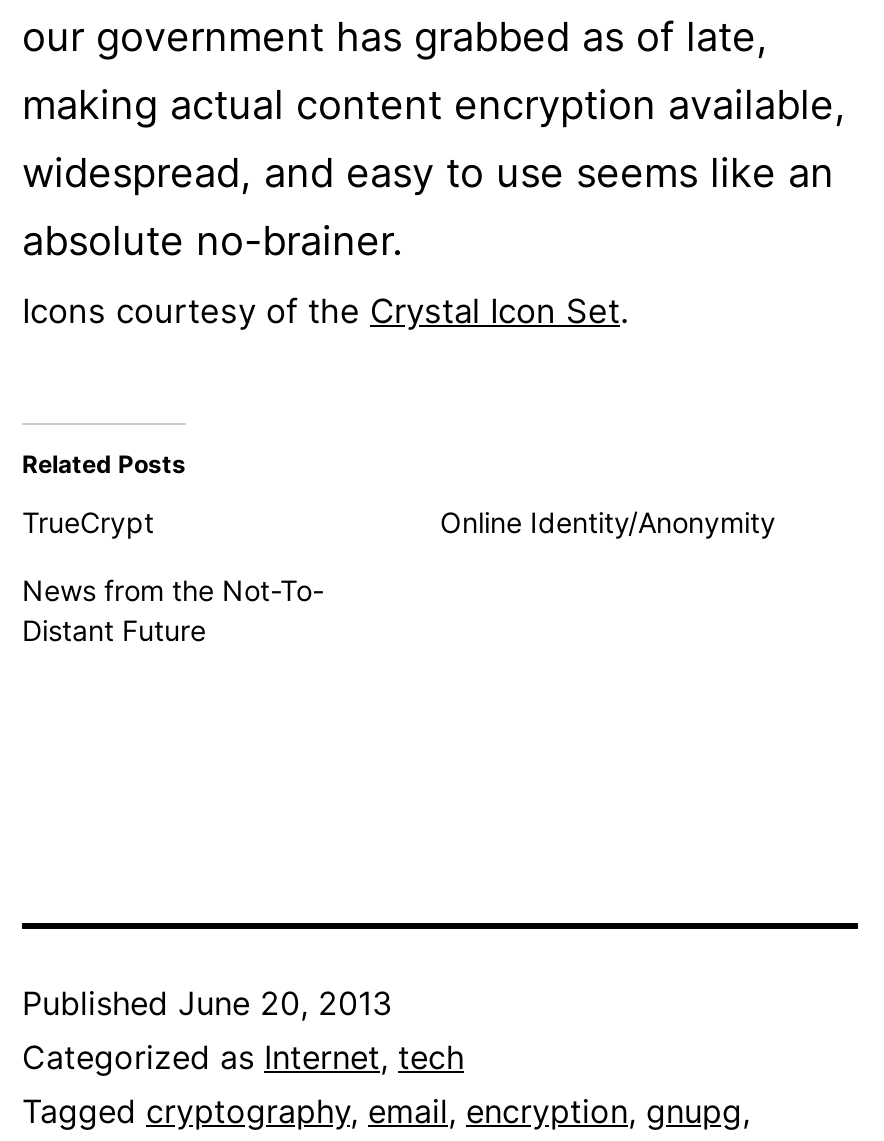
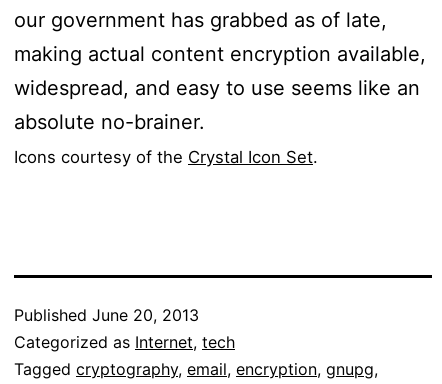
[22,448,776,646] Related Posts | TrueCrypt | Online Identity/Anonymity | News from the Not-To- | Distant Future -> none

